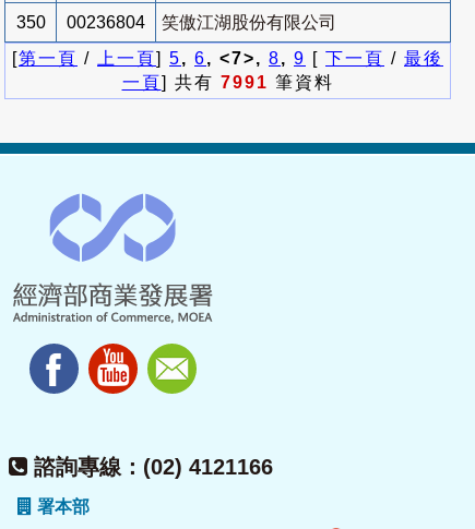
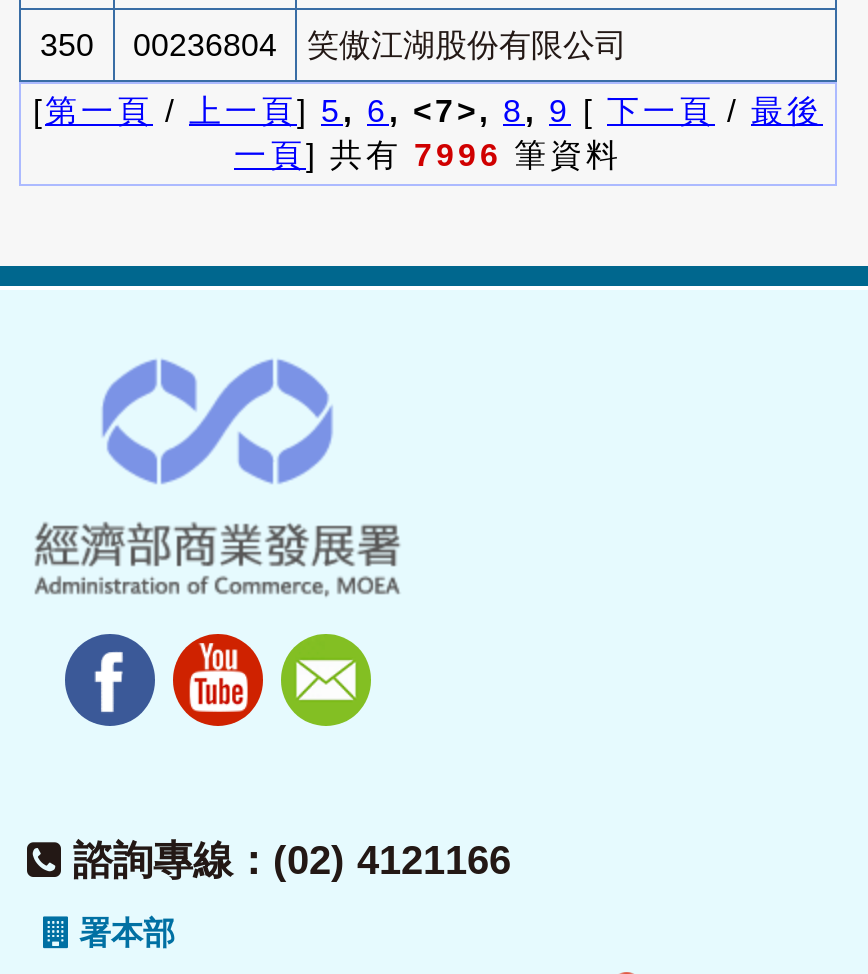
[122,73,334,92] 一頁] 共有7991筆資料 -> [234,138,622,172] 一頁] 共有7996筆資料

